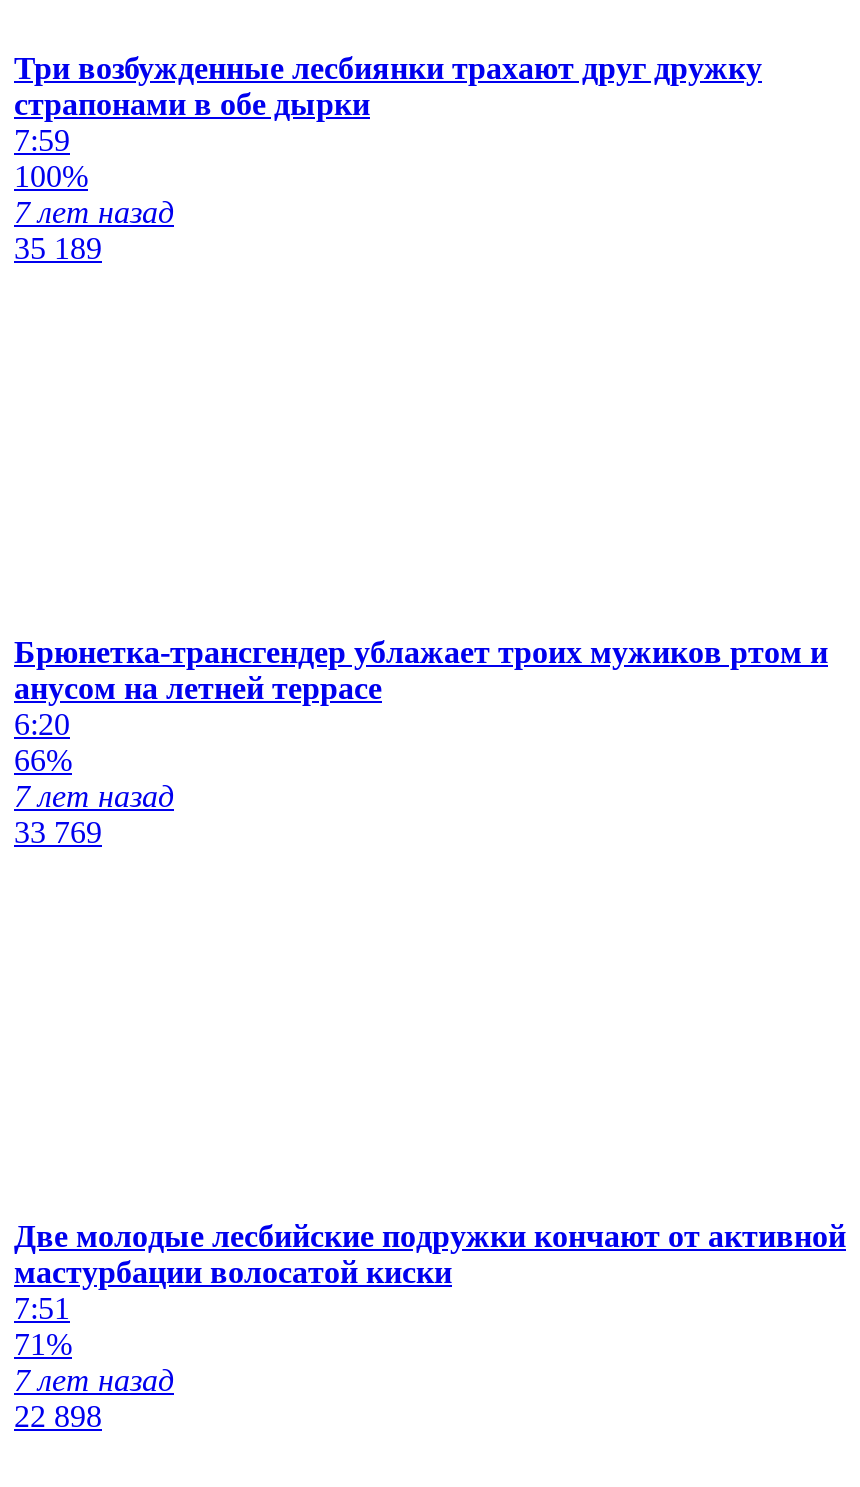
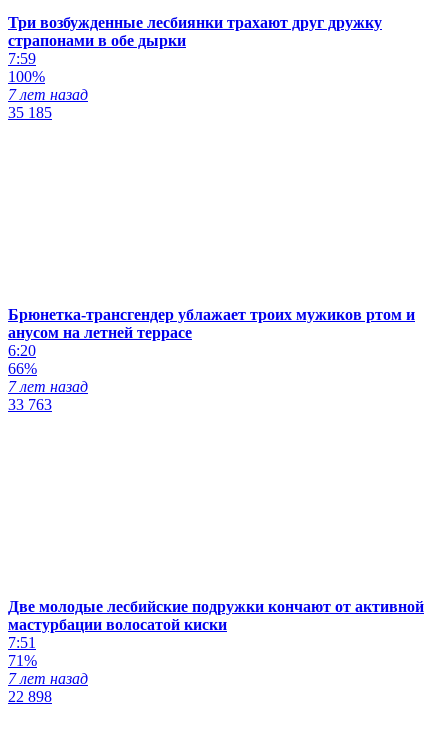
[14,231,102,265] 35 189 -> [8,104,52,121] 35 185
[14,815,102,849] 33 769 -> [8,396,52,413] 33 763

